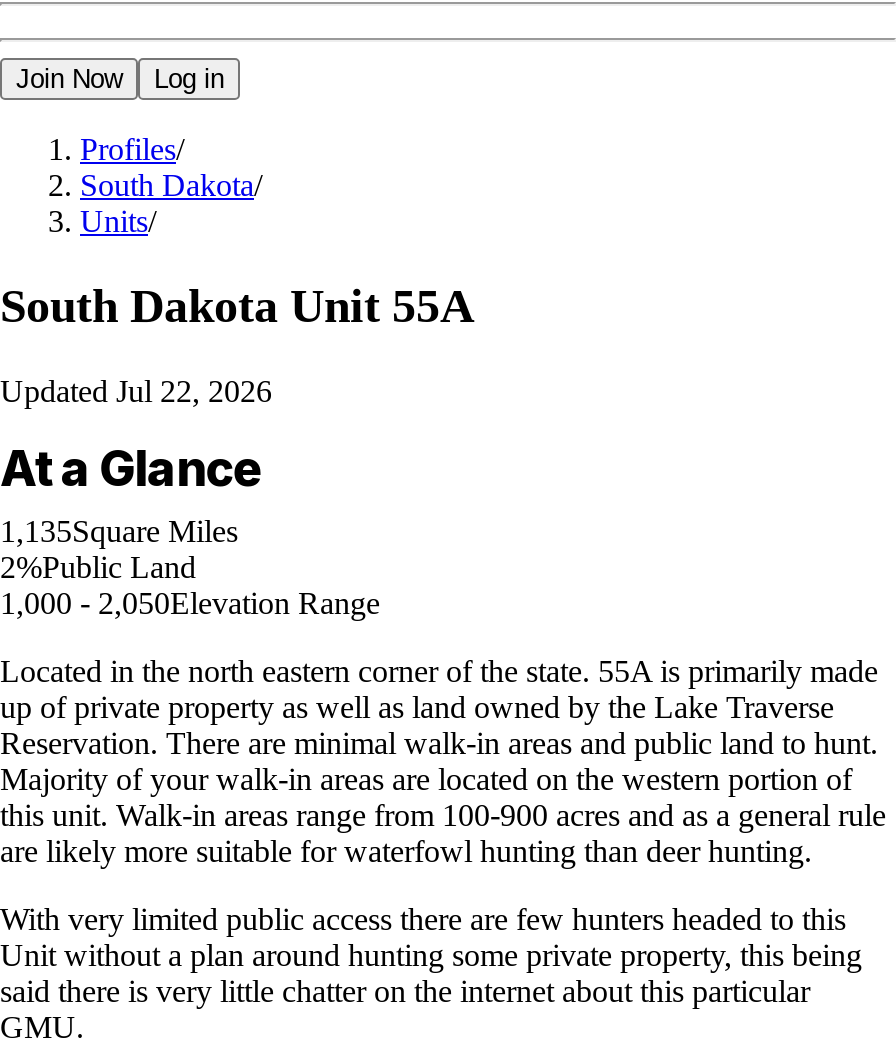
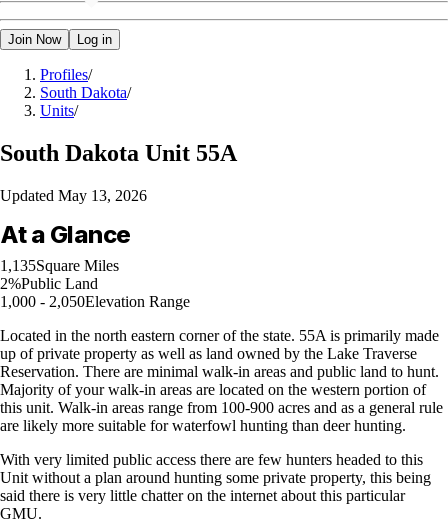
[0,374,272,408] Updated Jul 22, 2026 -> [0,187,147,204] Updated May 13, 2026

